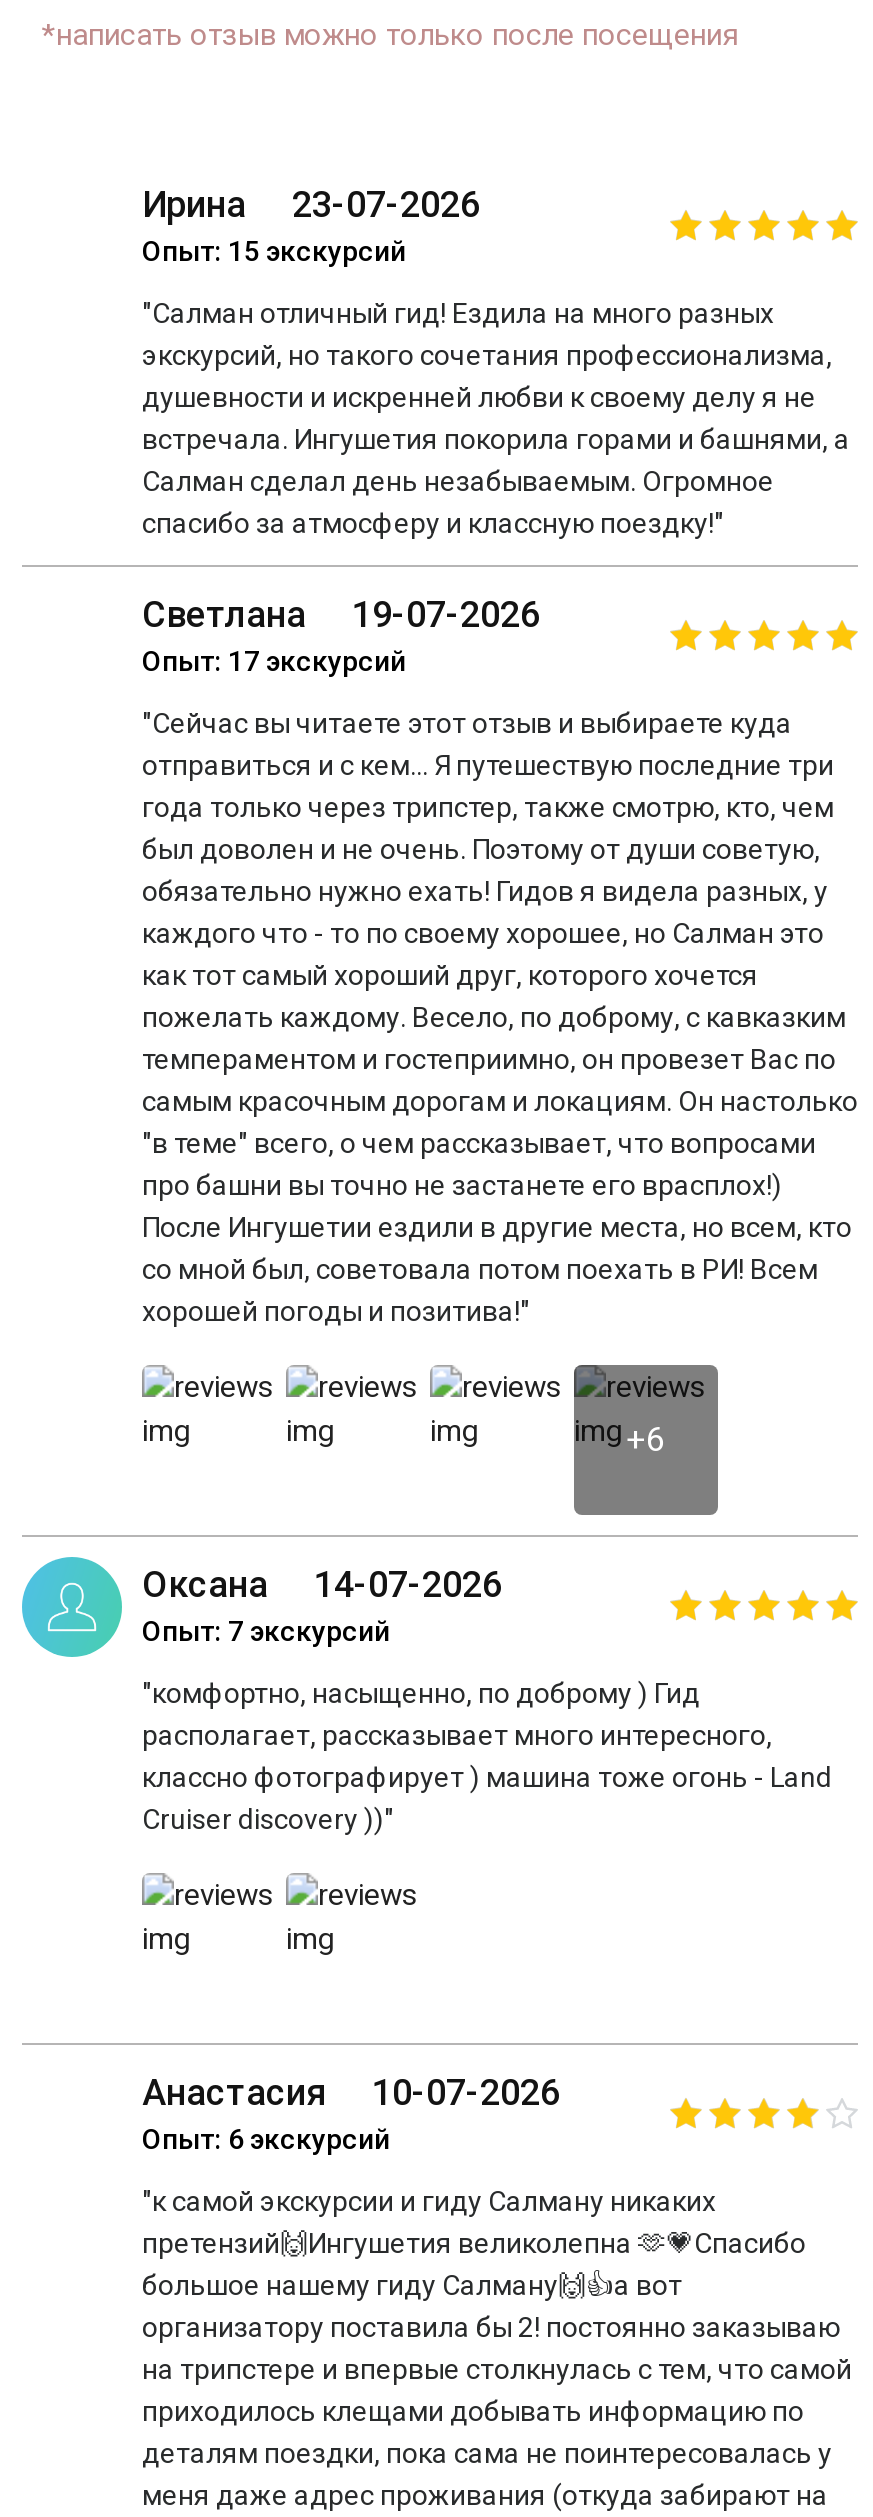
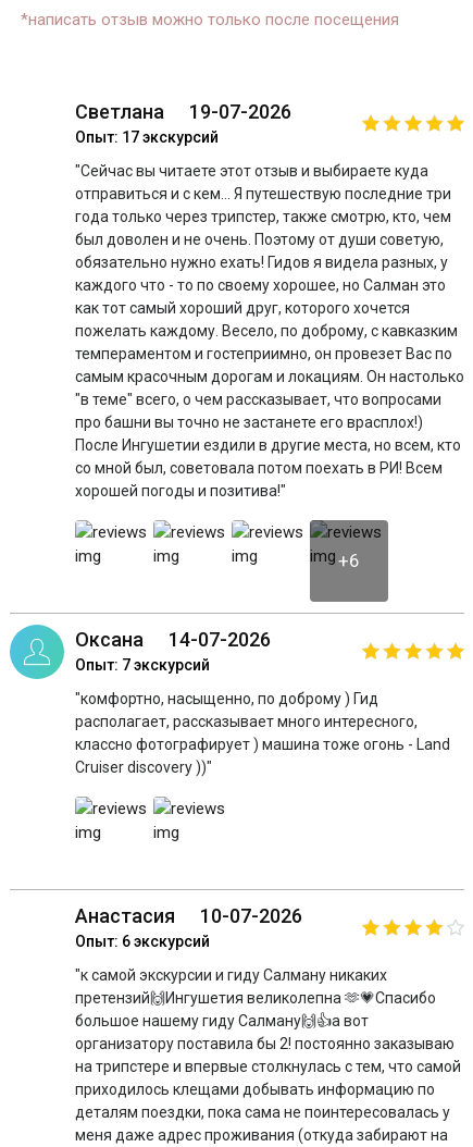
[142,182,850,538] Ирина | 23-07-2026 | Опыт: 15 экскурсий | "Салман отличный гид! Ездила на много разных | экскурсий, но такого сочетания профессионализма, | душевности и искренней любви к своему делу я не | встречала. Ингушетия покорила горами и башнями, а | Салман сделал день незабываемым. Огромное | спасибо за атмосферу и классную поездку!" -> none

